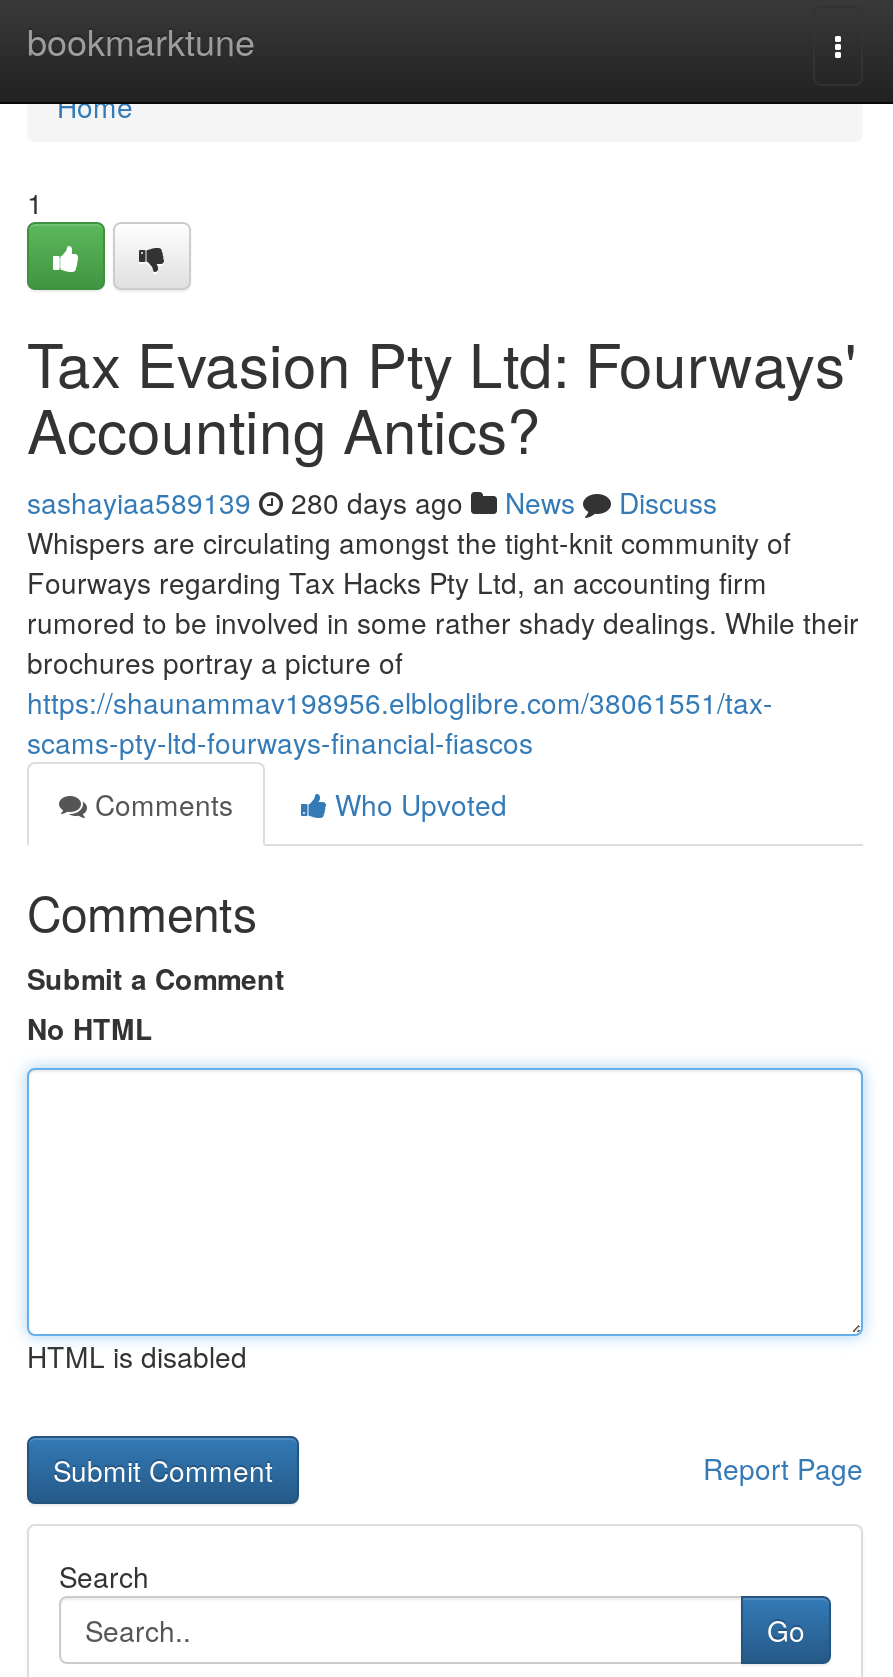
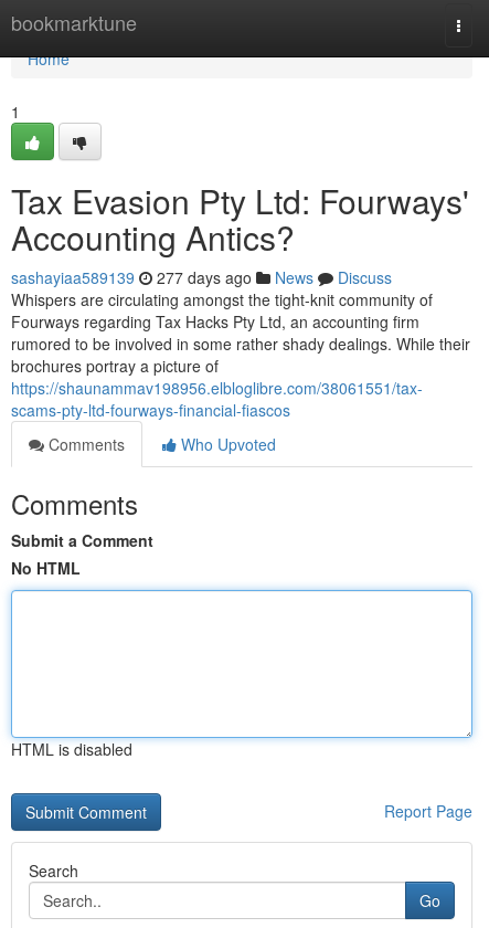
[27,482,717,522] sashayiaa589139 280 days ago News Discuss -> [11,266,392,288] sashayiaa589139 277 days ago News Discuss

